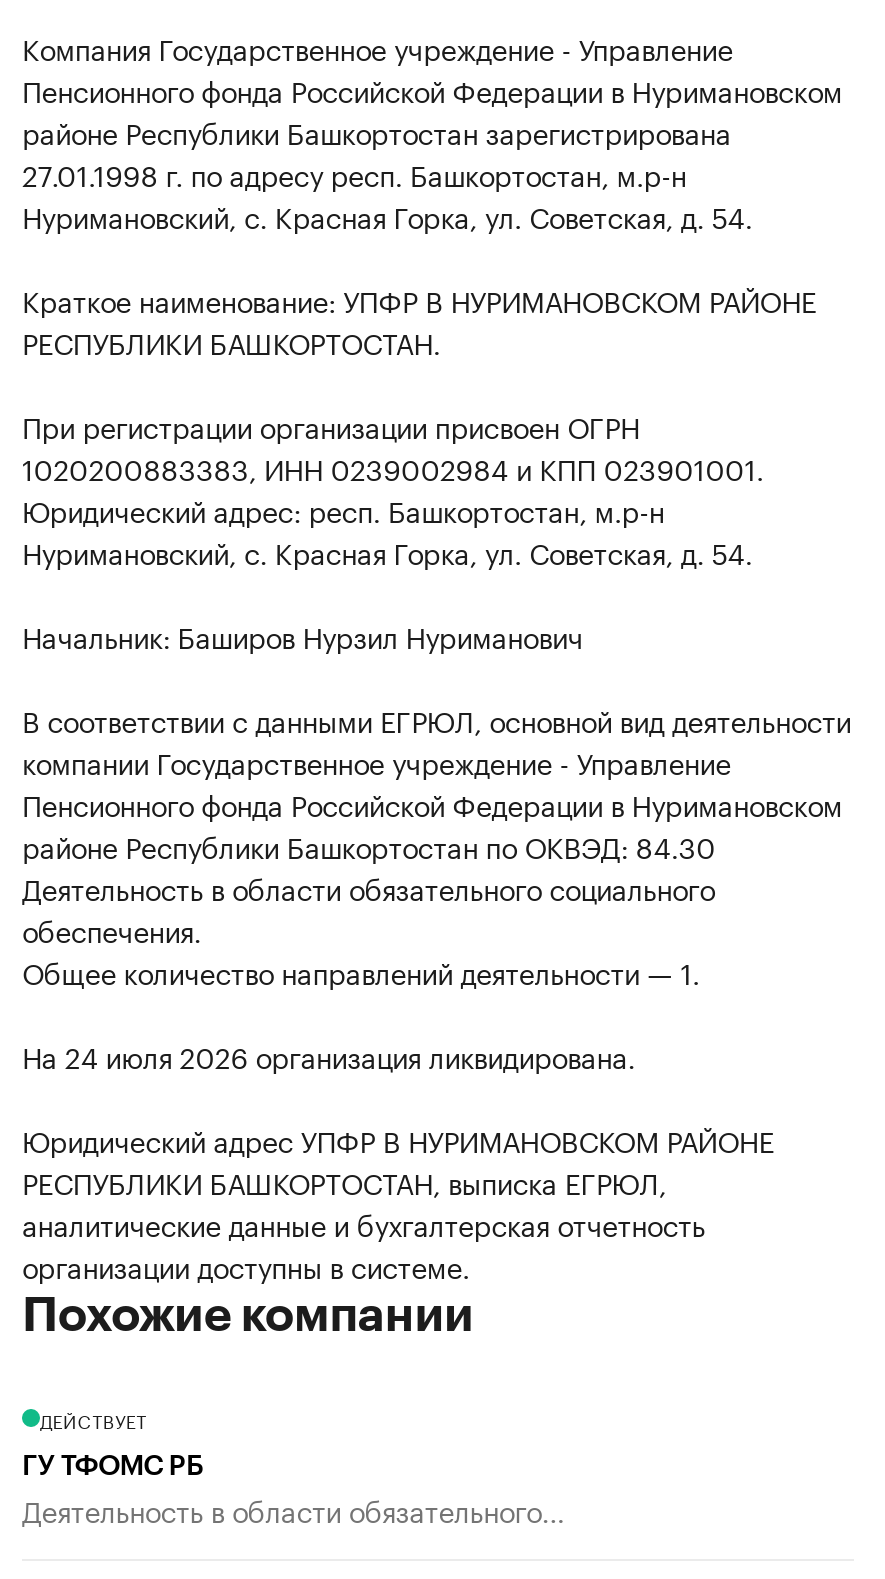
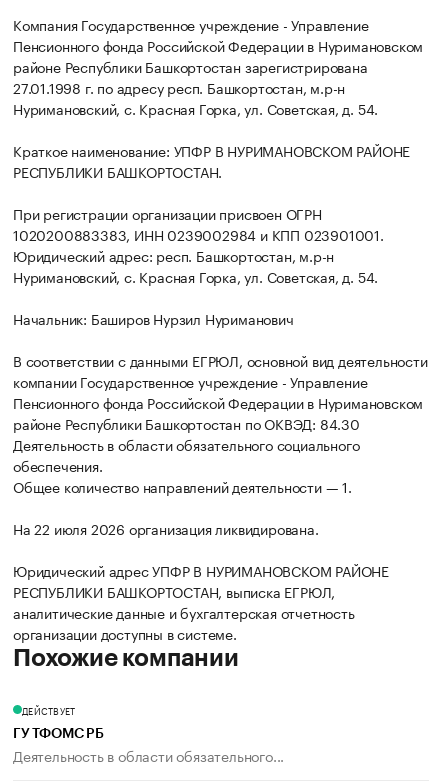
[22,1034,635,1078] На 24 июля 2026 организация ликвидирована. -> [13,517,319,539] На 22 июля 2026 организация ликвидирована.

